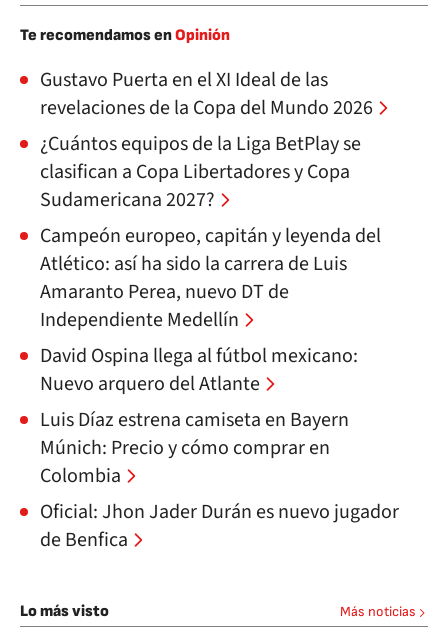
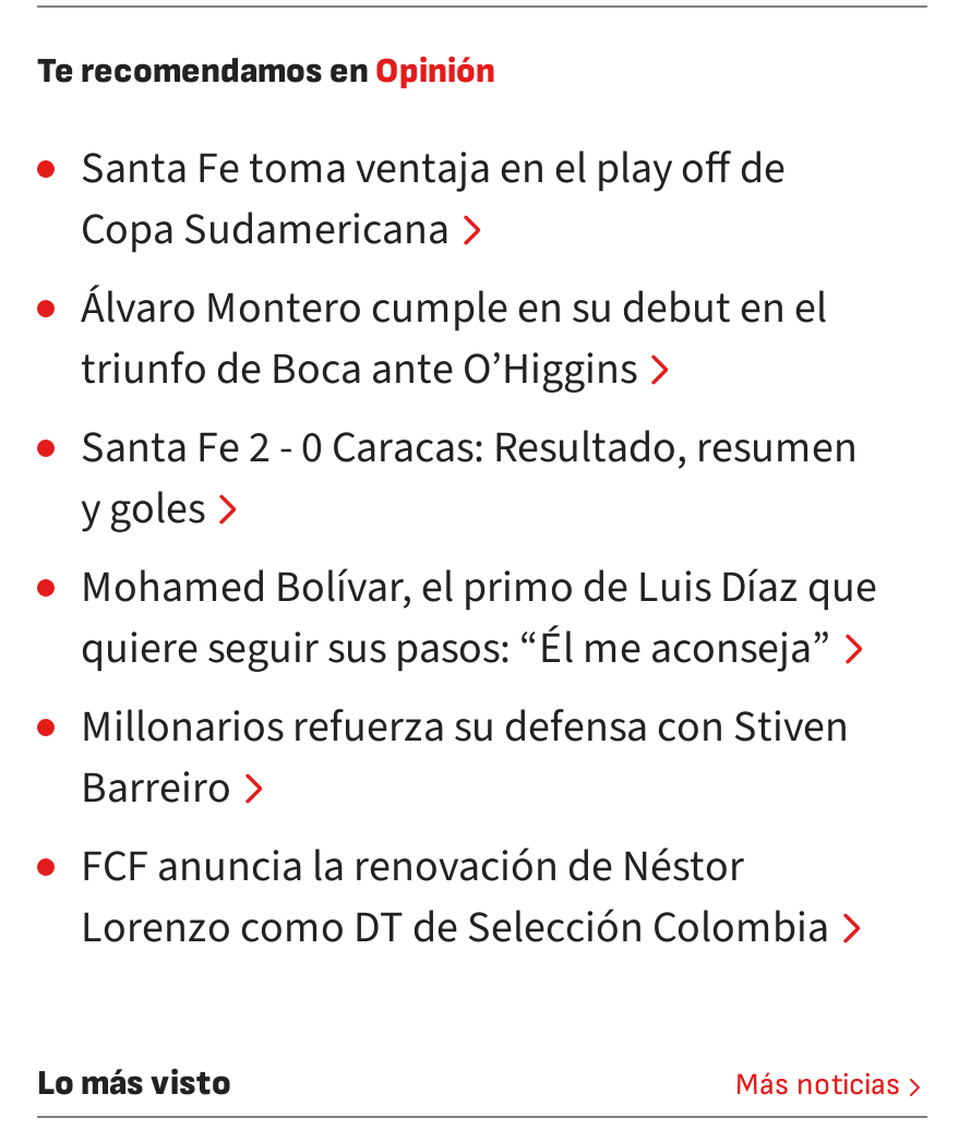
[40,66,399,554] Gustavo Puerta en el XI Ideal de las | revelaciones de la Copa del Mundo 2026 | ¿Cuántos equipos de la Liga BetPlay se | clasifican a Copa Libertadores y Copa | Sudamericana 2027? | Campeón europeo, capitán y leyenda del | Atlético: así ha sido la carrera de Luis | Amaranto Perea, nuevo DT de | Independiente Medellín | David Ospina llega al fútbol mexicano: | Nuevo arquero del Atlante | Luis Díaz estrena camiseta en Bayern | Múnich: Precio y cómo comprar en | Colombia | Oficial: Jhon Jader Durán es nuevo jugador | de Benfica -> [81,139,877,959] Santa Fe toma ventaja en el play off de | Copa Sudamericana | Álvaro Montero cumple en su debut en el | triunfo de Boca ante O’Higgins | Santa Fe 2 - 0 Caracas: Resultado, resumen | y goles | Mohamed Bolívar, el primo de Luis Díaz que | quiere seguir sus pasos: “Él me aconseja” | Millonarios refuerza su defensa con Stiven | Barreiro | FCF anuncia la renovación de Néstor | Lorenzo como DT de Selección Colombia

